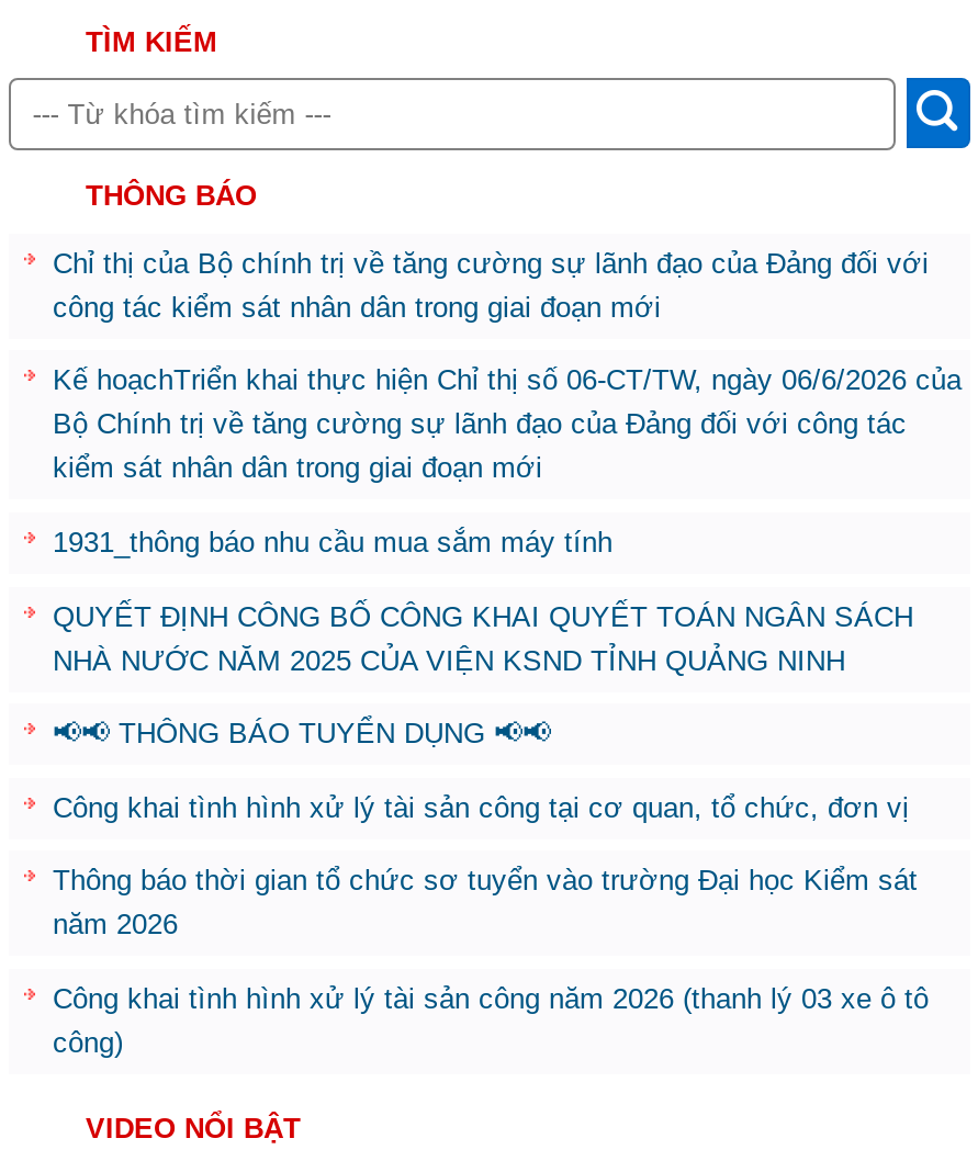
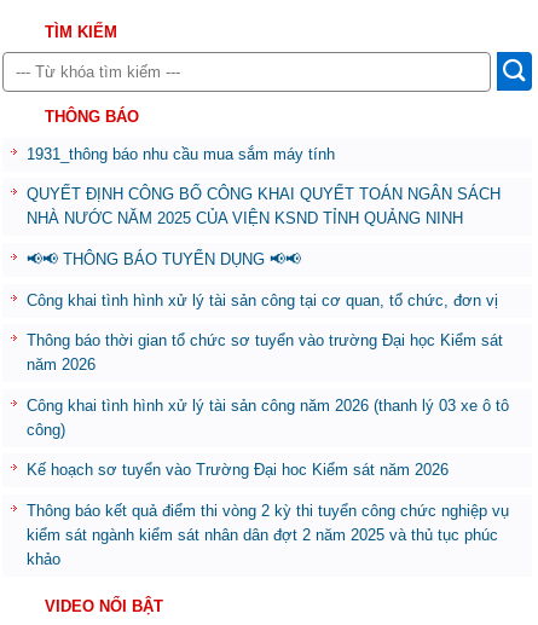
[53,246,962,485] Chỉ thị của Bộ chính trị về tăng cường sự lãnh đạo của Đảng đối với | công tác kiểm sát nhân dân trong giai đoạn mới | Kế hoạchTriển khai thực hiện Chỉ thị số 06-CT/TW, ngày 06/6/2026 của | Bộ Chính trị về tăng cường sự lãnh đạo của Đảng đối với công tác | kiểm sát nhân dân trong giai đoạn mới -> none
moved [53,526,929,1059] -> [27,145,509,439]: 1931_thông báo nhu cầu mua sắm máy tính | QUYẾT ĐỊNH CÔNG BỐ CÔNG KHAI QUYẾT TOÁN NGÂN SÁCH | NHÀ NƯỚC NĂM 2025 CỦA VIỆN KSND TỈNH QUẢNG NINH | Công khai tình hình xử lý tài sản công tại cơ quan, tổ chức, đơn vị | Thông báo thời gian tổ chức sơ tuyển vào trường Đại học Kiểm sát | năm 2026 | Công khai tình hình xử lý tài sản công năm 2026 (thanh lý 03 xe ô tô | công)
none -> [27,461,509,568] Kế hoạch sơ tuyển vào Trường Đại hoc Kiểm sát năm 2026 | Thông báo kết quả điểm thi vòng 2 kỳ thi tuyển công chức nghiệp vụ | kiểm sát ngành kiểm sát nhân dân đợt 2 năm 2025 và thủ tục phúc | khảo

